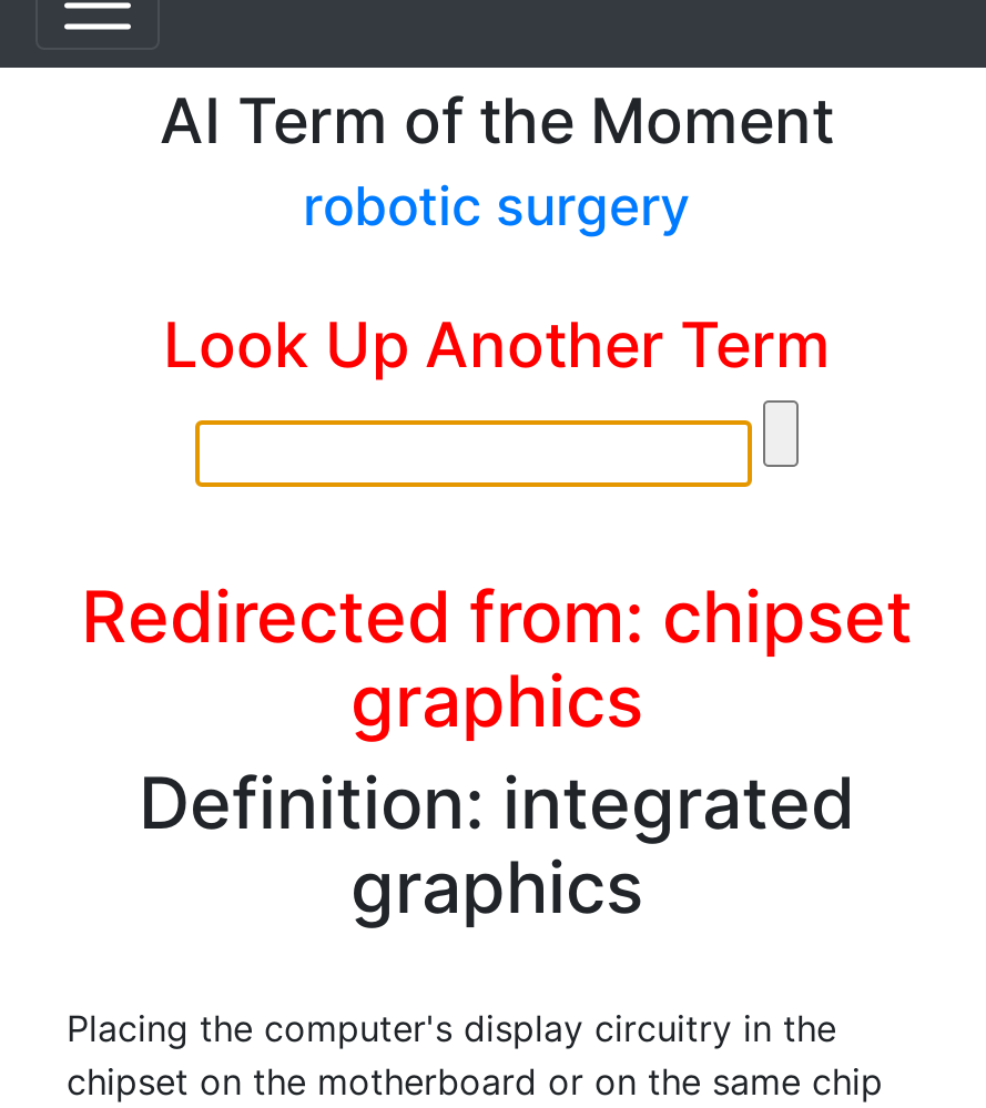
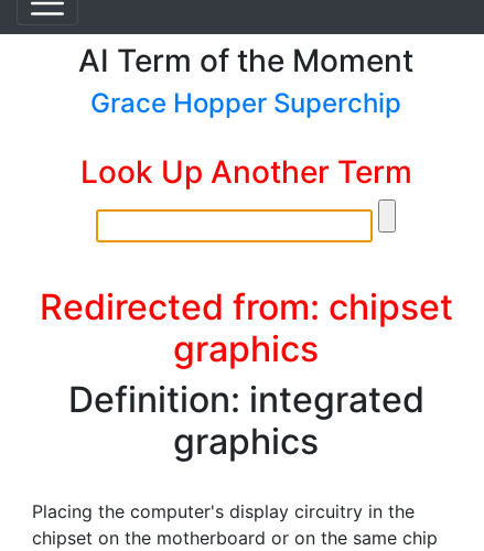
[303,174,691,238] robotic surgery -> [90,87,401,119] Grace Hopper Superchip

